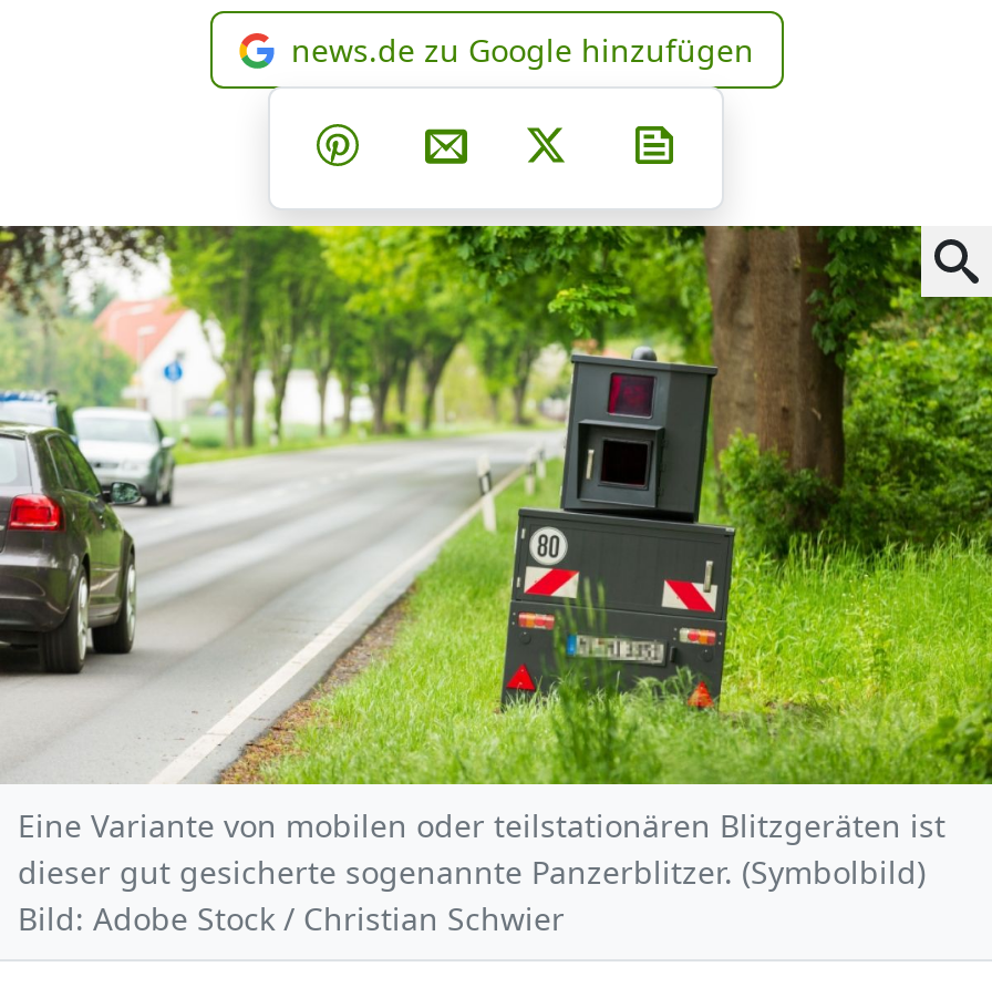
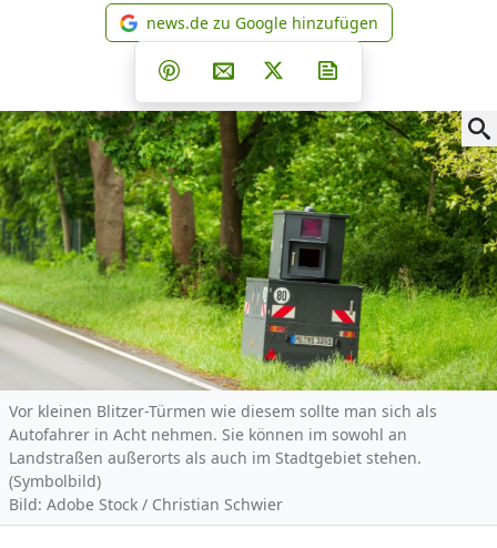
[7,224,985,893] [image] | Eine Variante von mobilen oder teilstationären Blitzgeräten ist | dieser gut gesicherte sogenannte Panzerblitzer. (Symbolbild) -> [3,110,494,491] [image] | Vor kleinen Blitzer-Türmen wie diesem sollte man sich als | Autofahrer in Acht nehmen. Sie können im sowohl an | Landstraßen außerorts als auch im Stadtgebiet stehen. | (Symbolbild)

